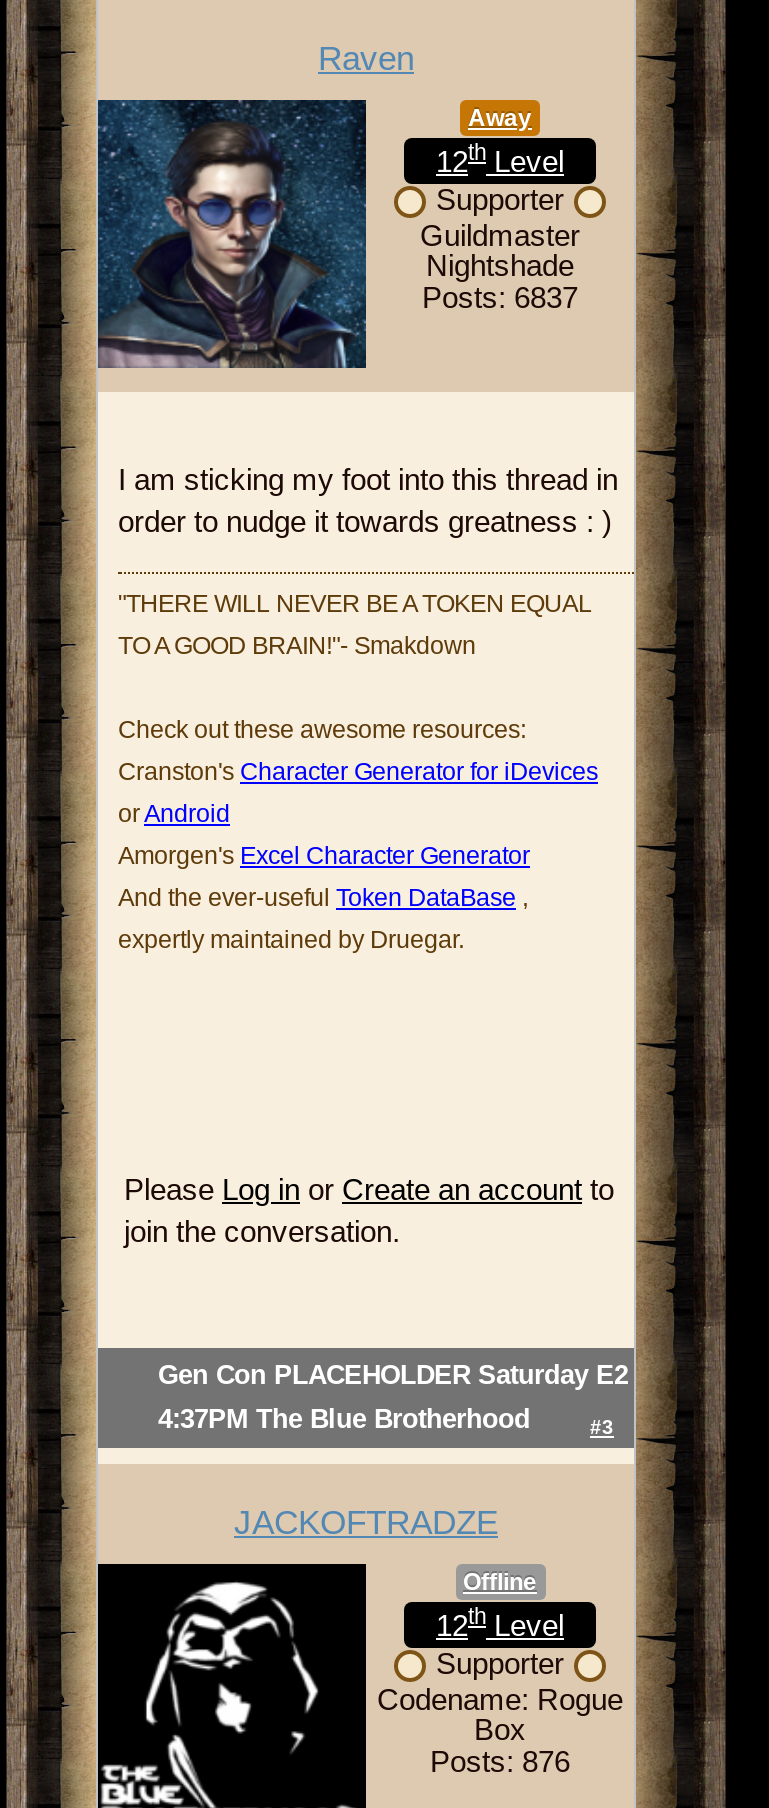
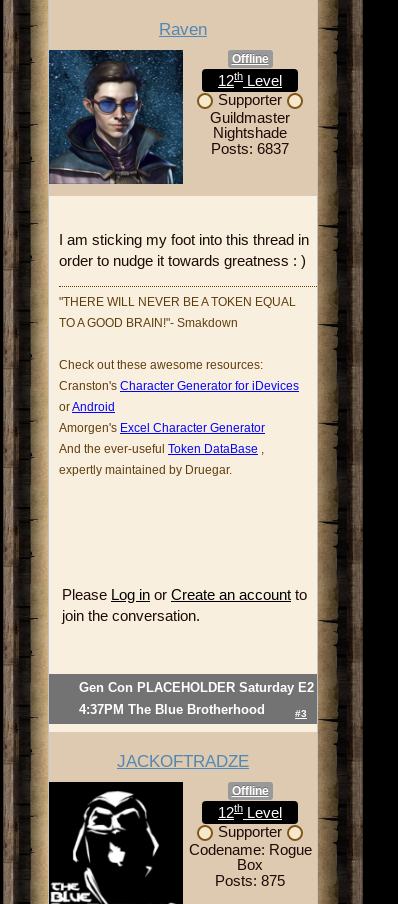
[468,103,532,131] Away -> [231,51,268,65] Offline
[430,1743,570,1777] Posts: 876 -> [215,872,285,889] Posts: 875

